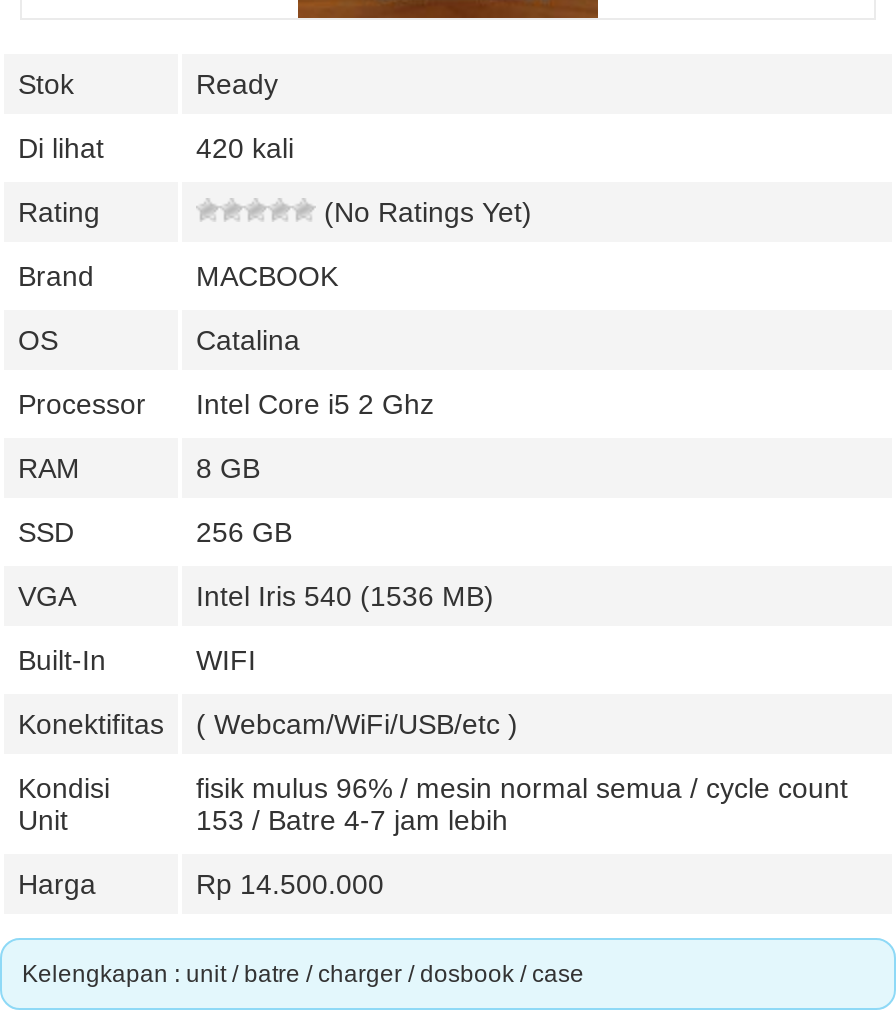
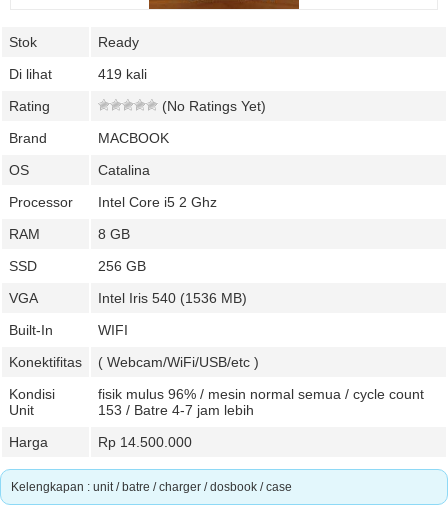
[196,132,294,164] 420 kali -> [98,66,147,82] 419 kali

